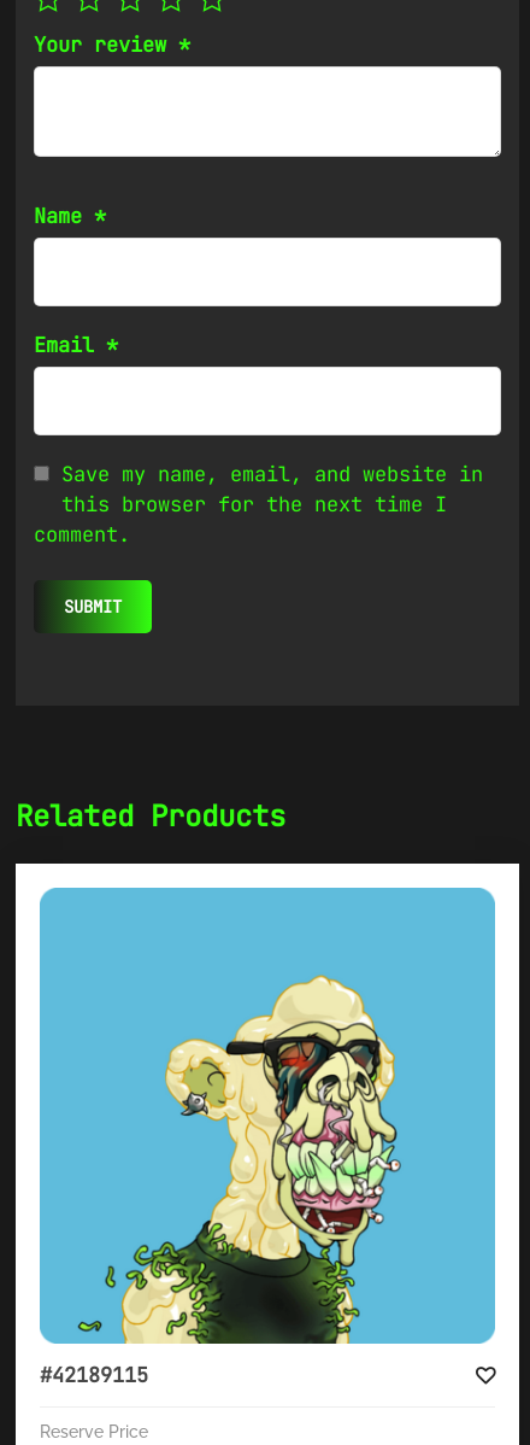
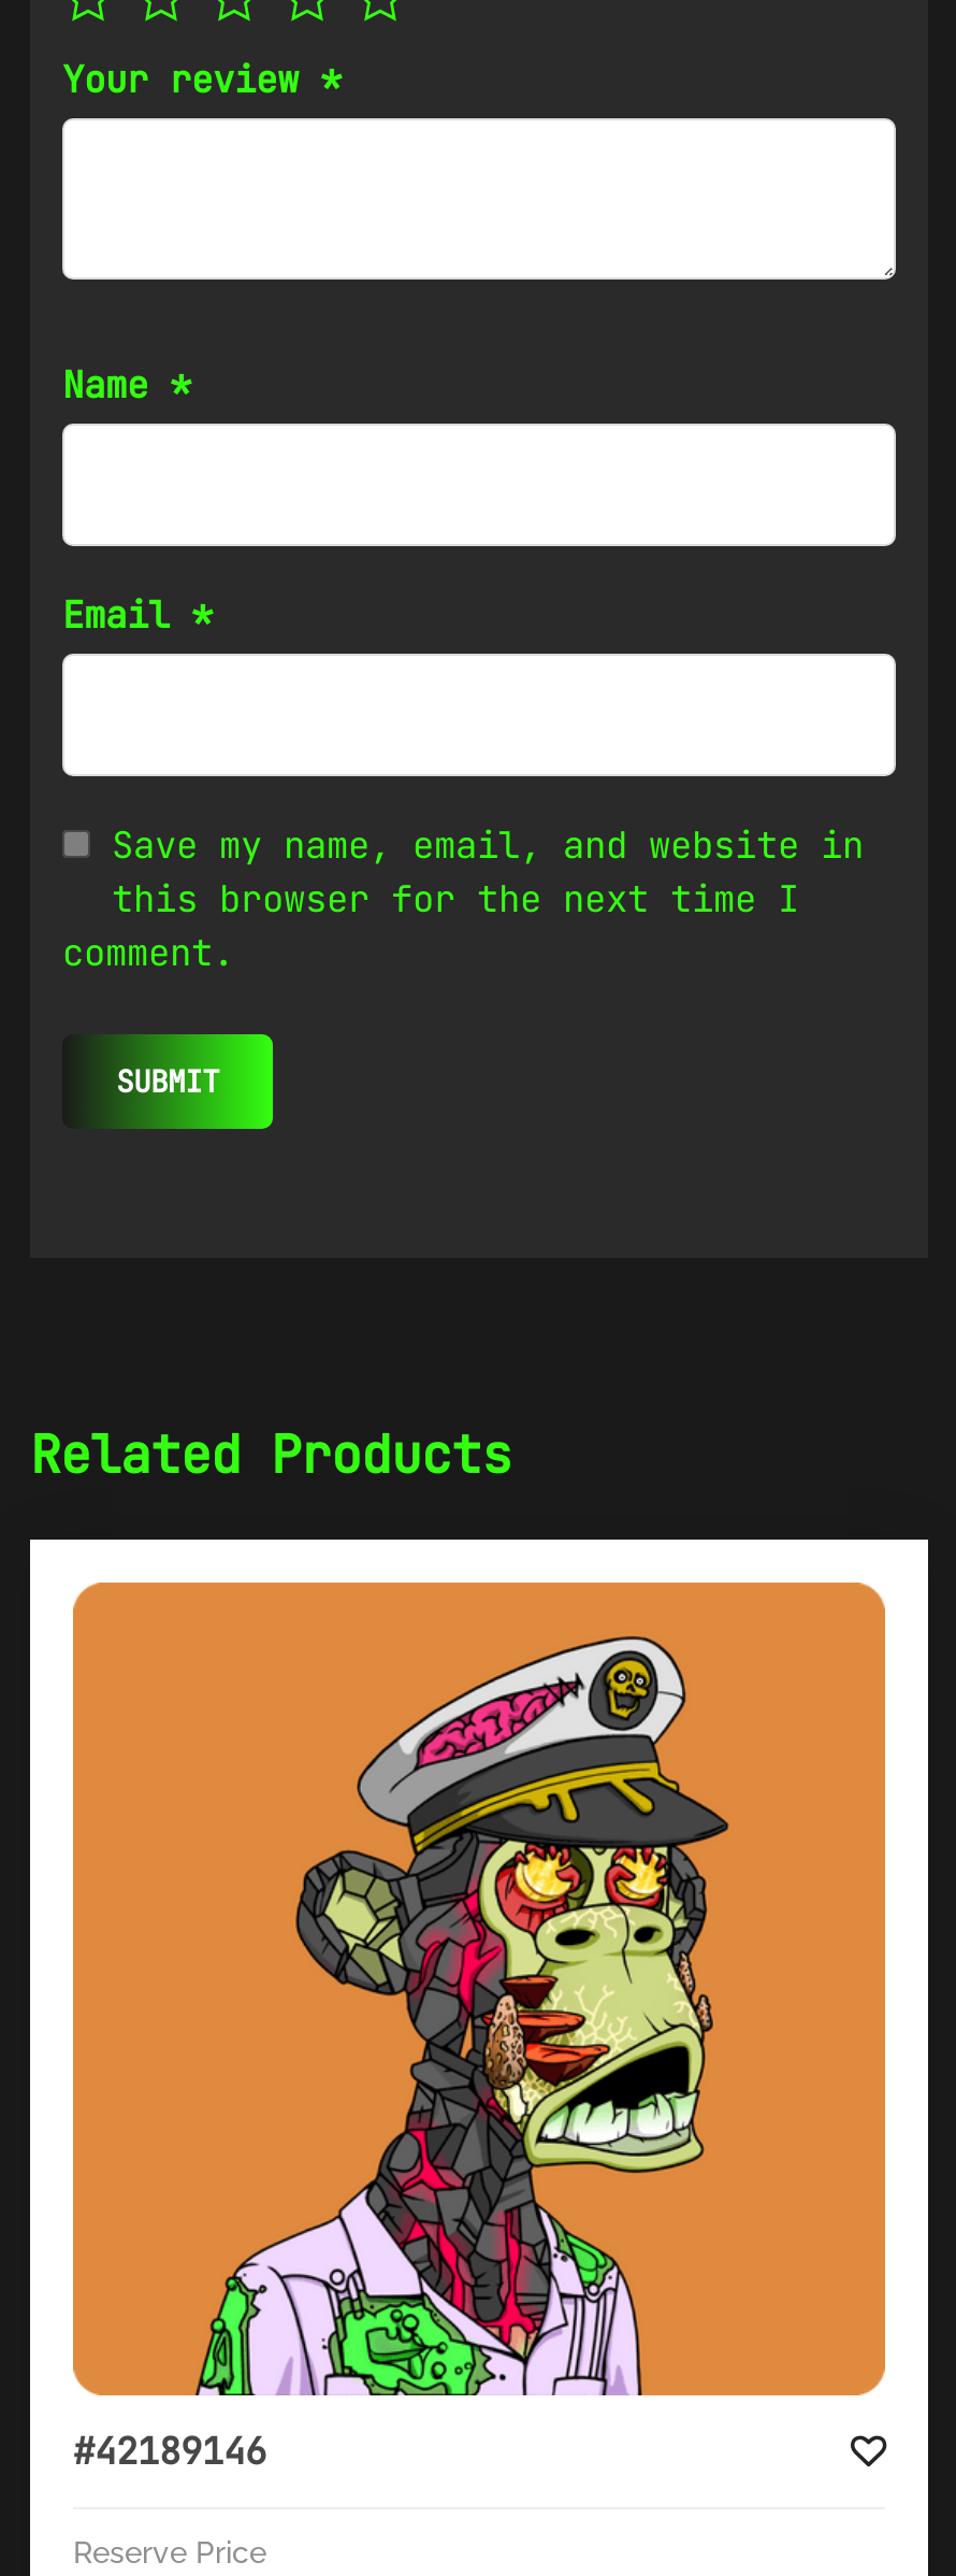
[39,887,496,1388] [image] | #42189115 -> [71,1580,887,2474] [image] | #42189146

